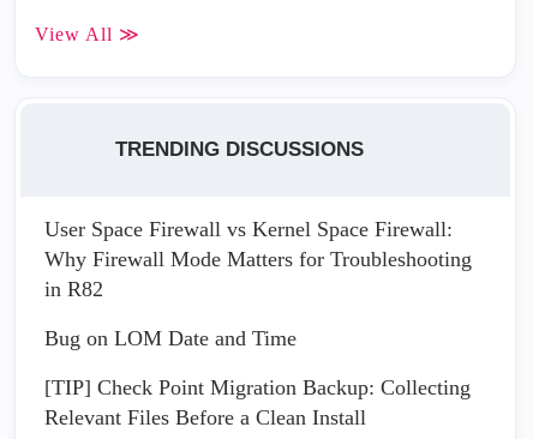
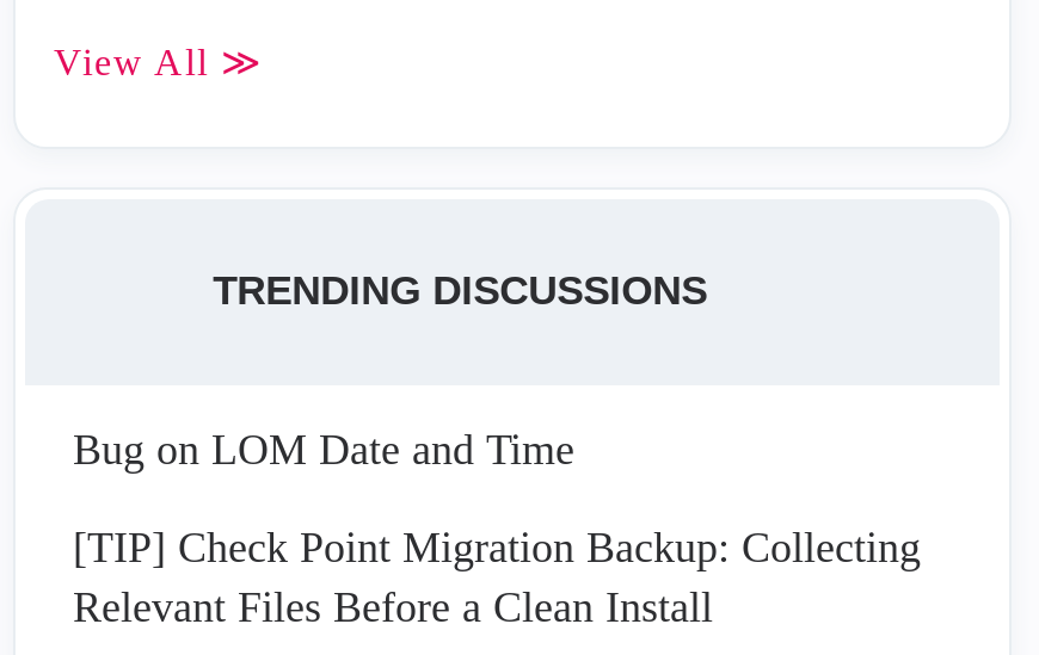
[44,217,472,301] User Space Firewall vs Kernel Space Firewall: | Why Firewall Mode Matters for Troubleshooting | in R82 -> none

